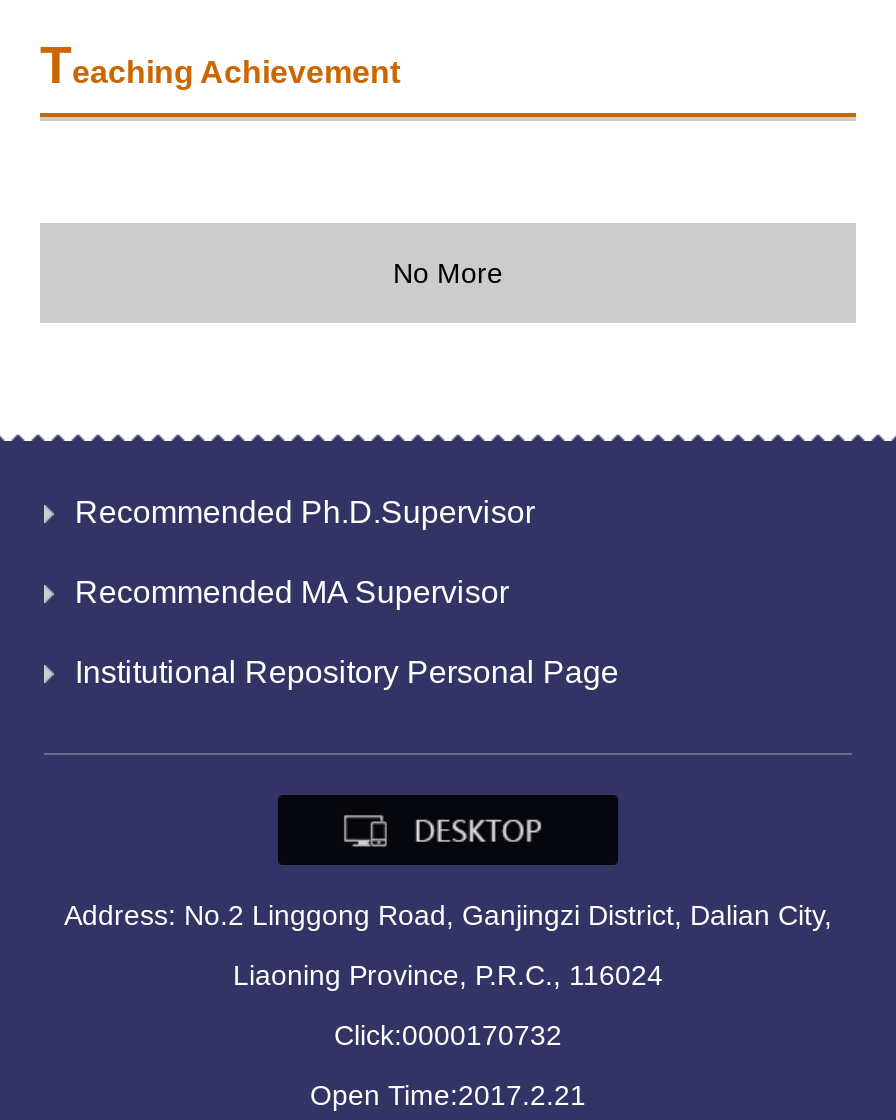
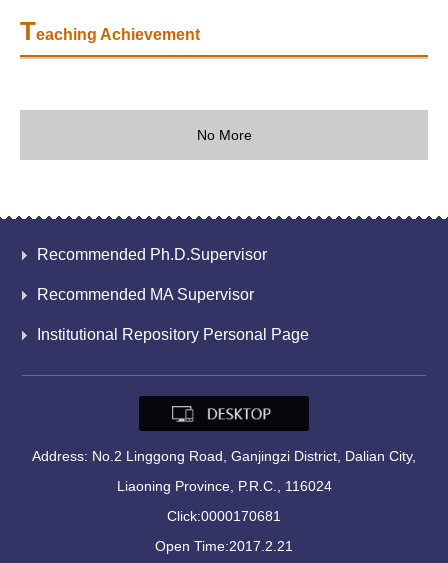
[334,1020,562,1052] Click:0000170732 -> [167,508,281,524] Click:0000170681

